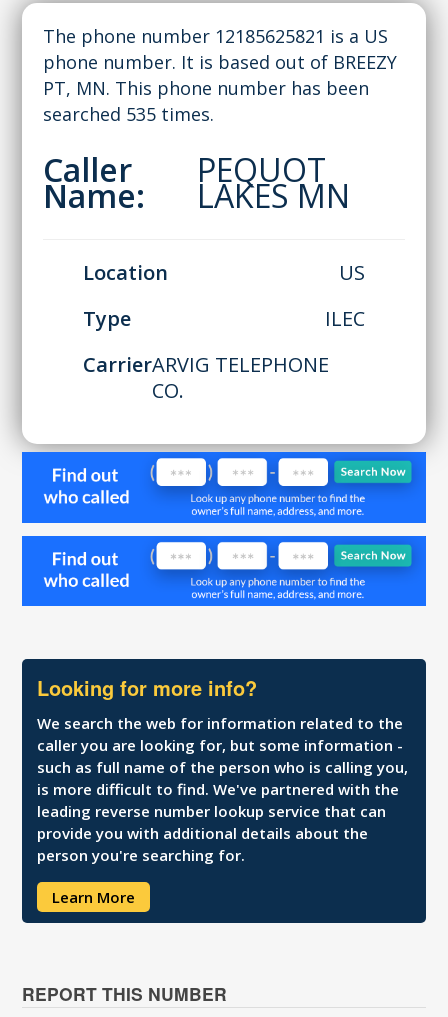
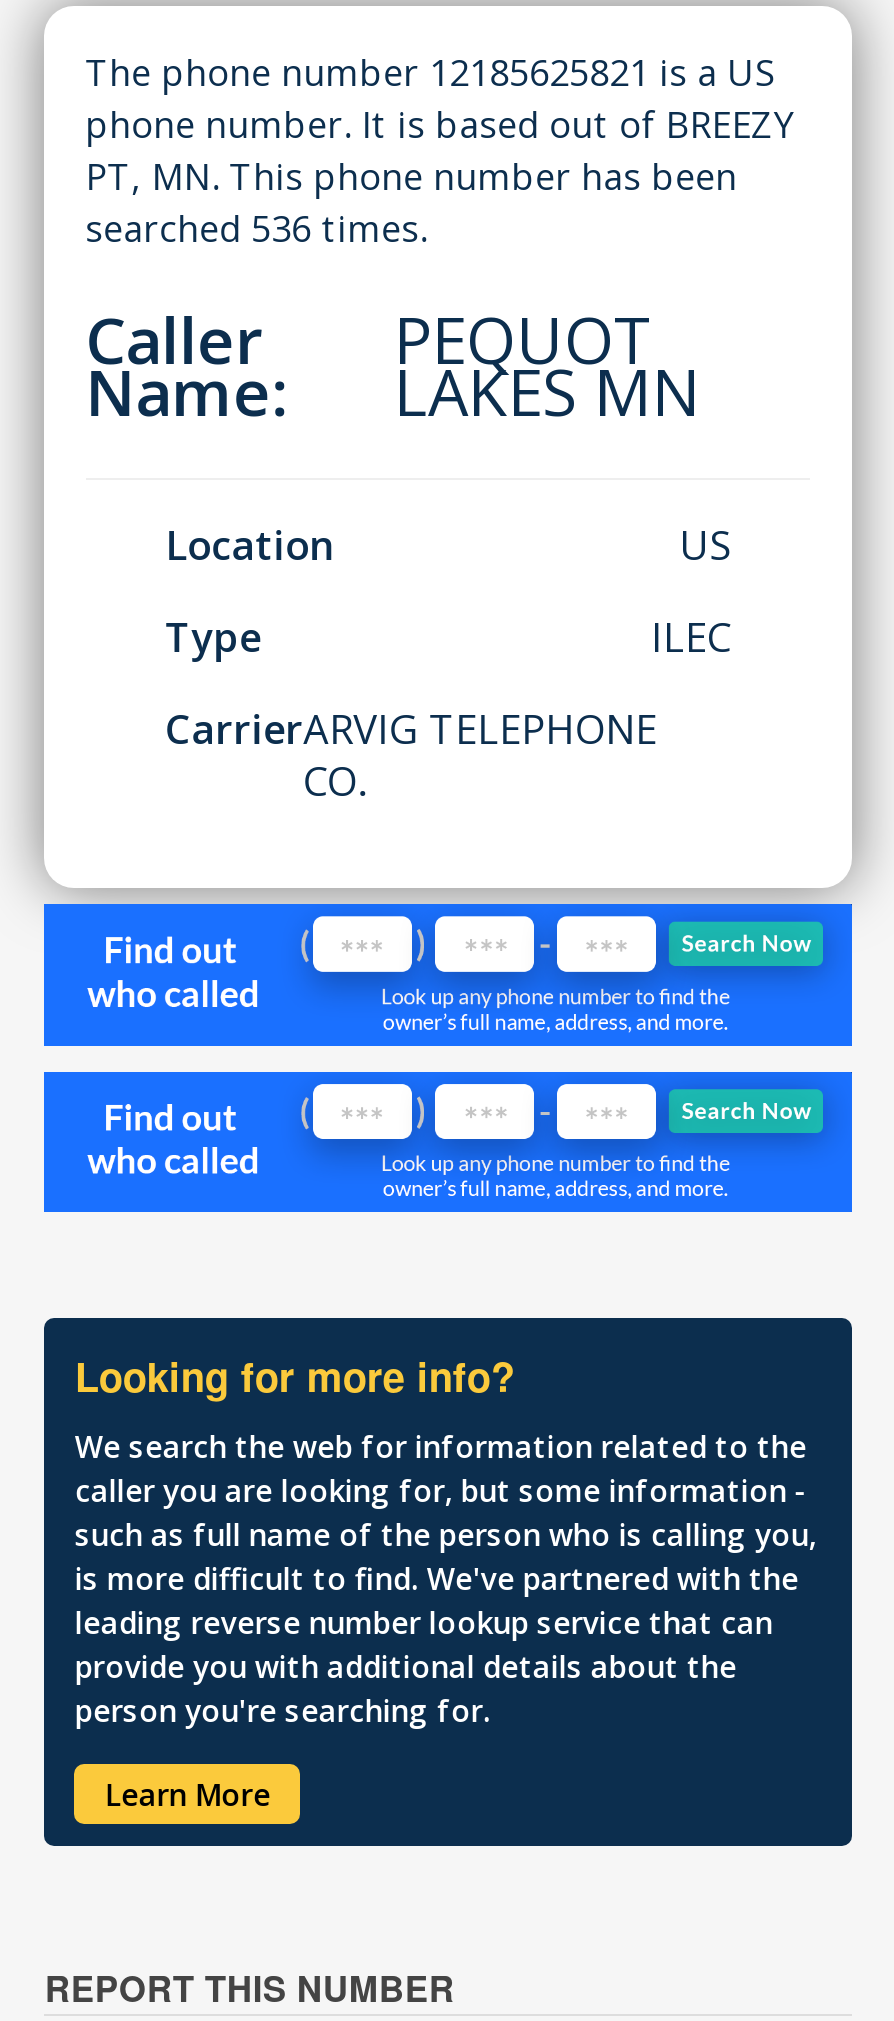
[43,102,214,126] searched 535 times. -> [85,204,427,252] searched 536 times.

